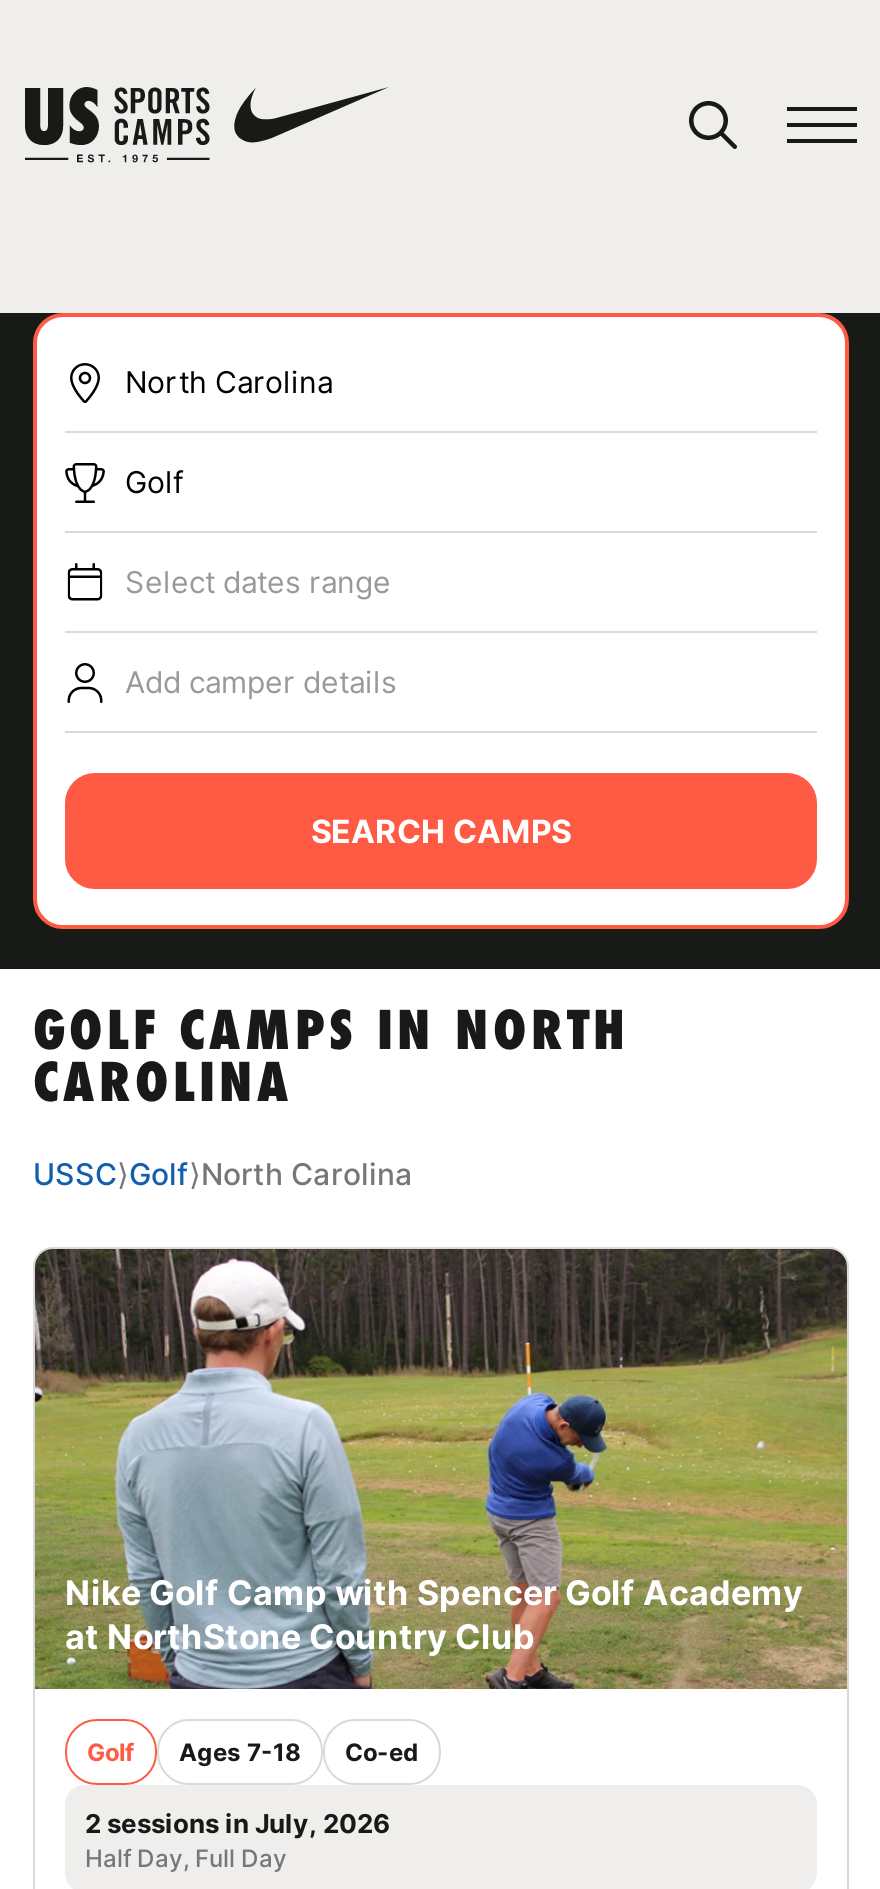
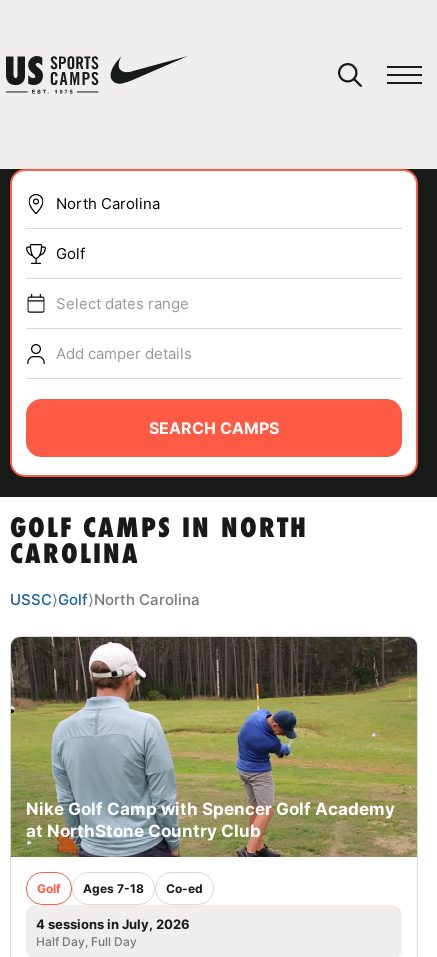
[85,1808,391,1840] 2 sessions in July, 2026 -> [36,916,190,932] 4 sessions in July, 2026

